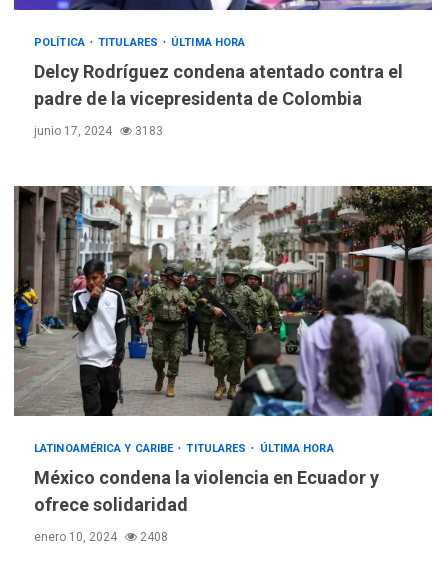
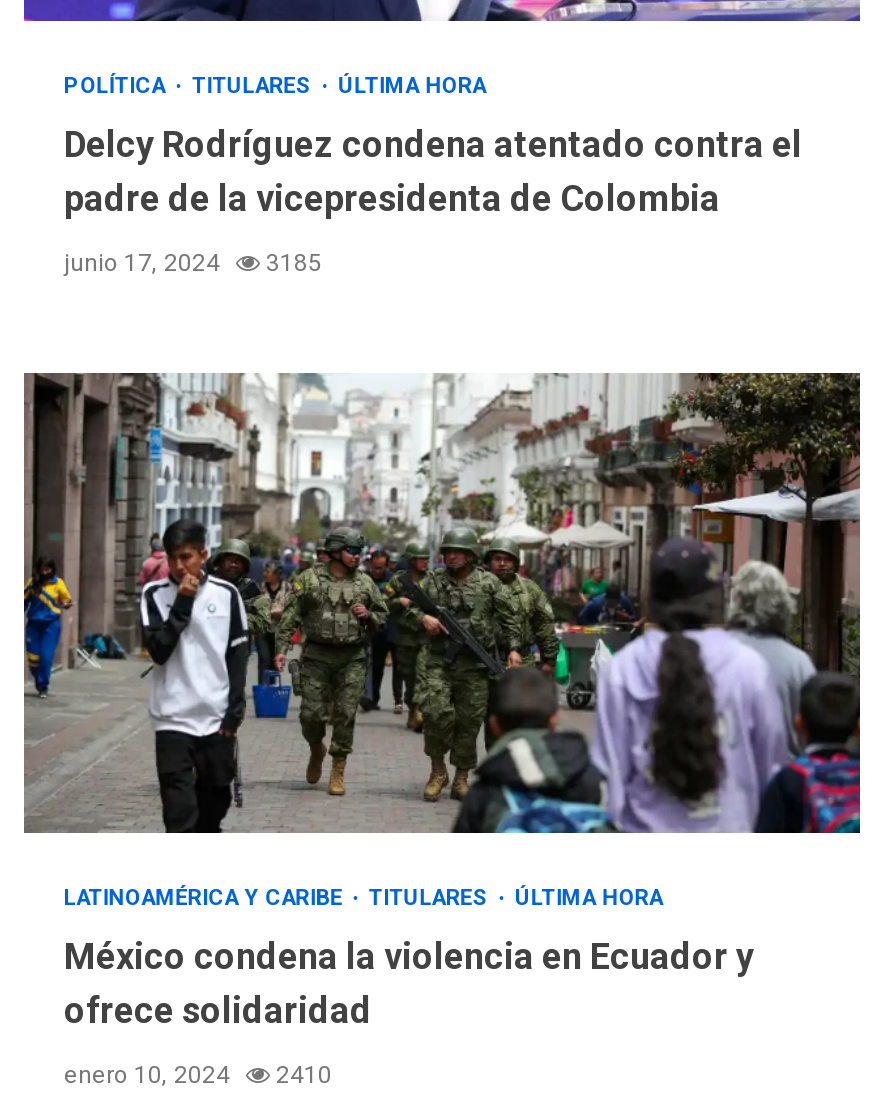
[34,124,163,138] junio 17, 2024 3183 -> [64,248,322,276] junio 17, 2024 3185
[34,530,168,544] enero 10, 2024 2408 -> [64,1060,332,1088] enero 10, 2024 2410

